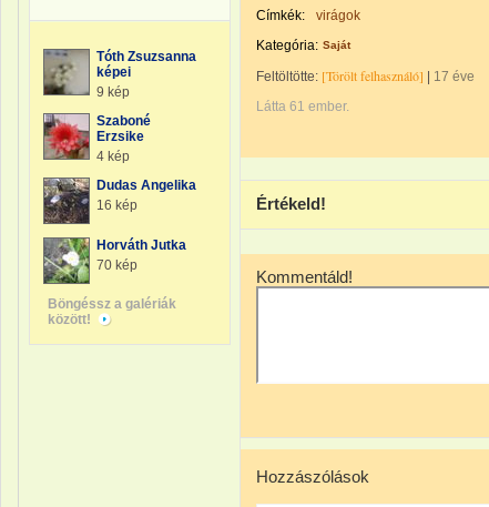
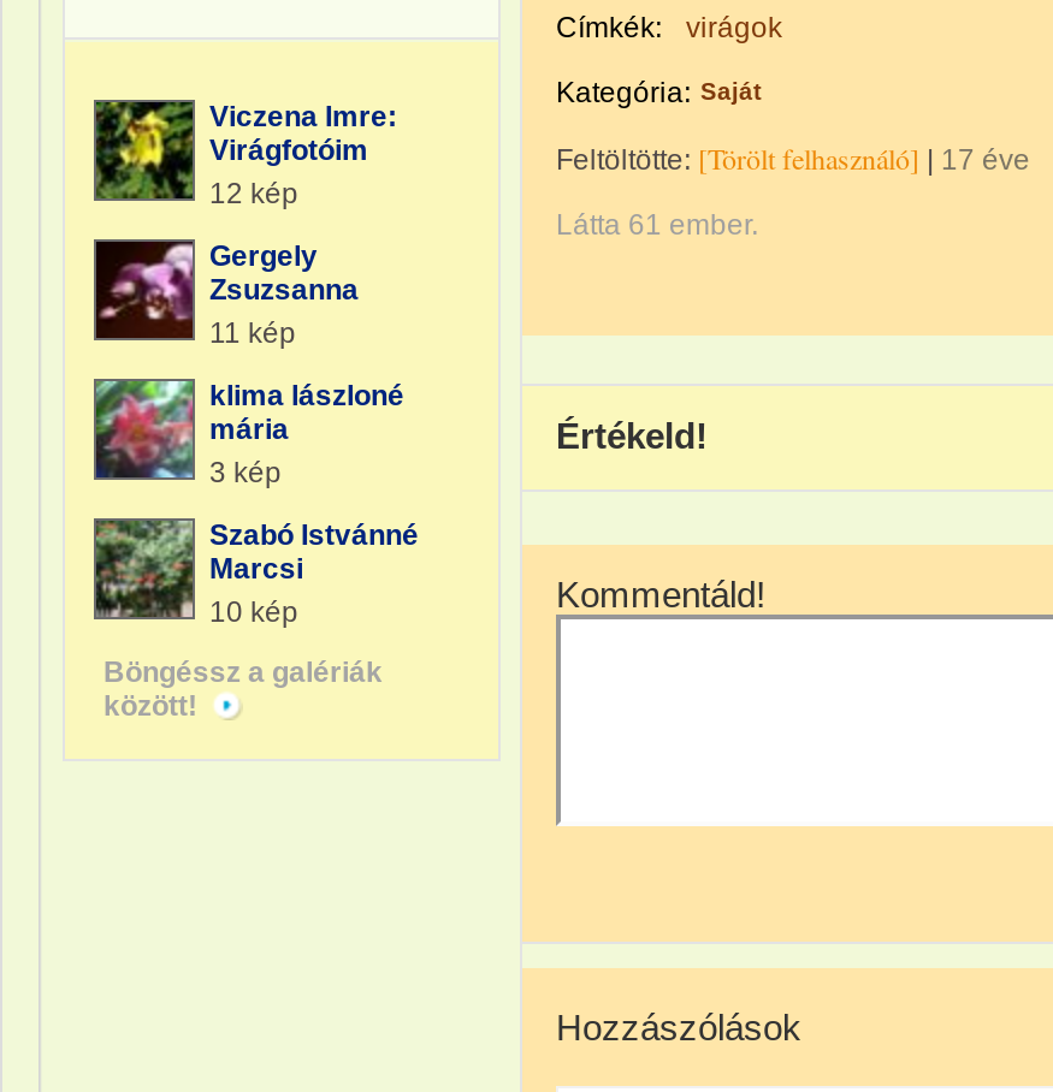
[43,49,196,100] [image] | Tóth Zsuzsanna | képei | 9 kép -> [94,100,397,210] [image] | Viczena Imre: | Virágfotóim | 12 kép
[43,113,151,164] [image] | Szaboné | Erzsike | 4 kép -> [94,239,359,350] [image] | Gergely | Zsuzsanna | 11 kép
[43,178,196,224] [image] | Dudas Angelika | 16 kép -> [96,379,404,489] [image] | klima lászloné | mária | 3 kép
[42,236,186,285] [image] | Horváth Jutka | 70 kép -> [94,509,419,629] [image] | Szabó Istvánné | Marcsi | 10 kép

